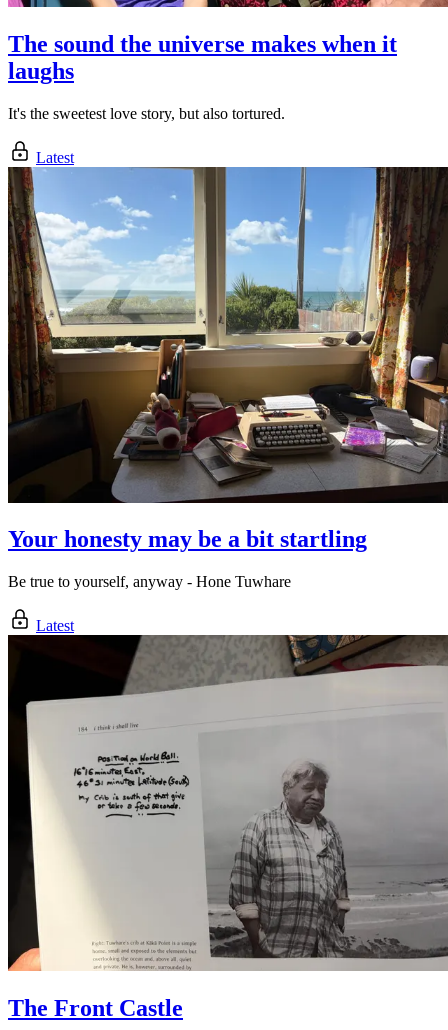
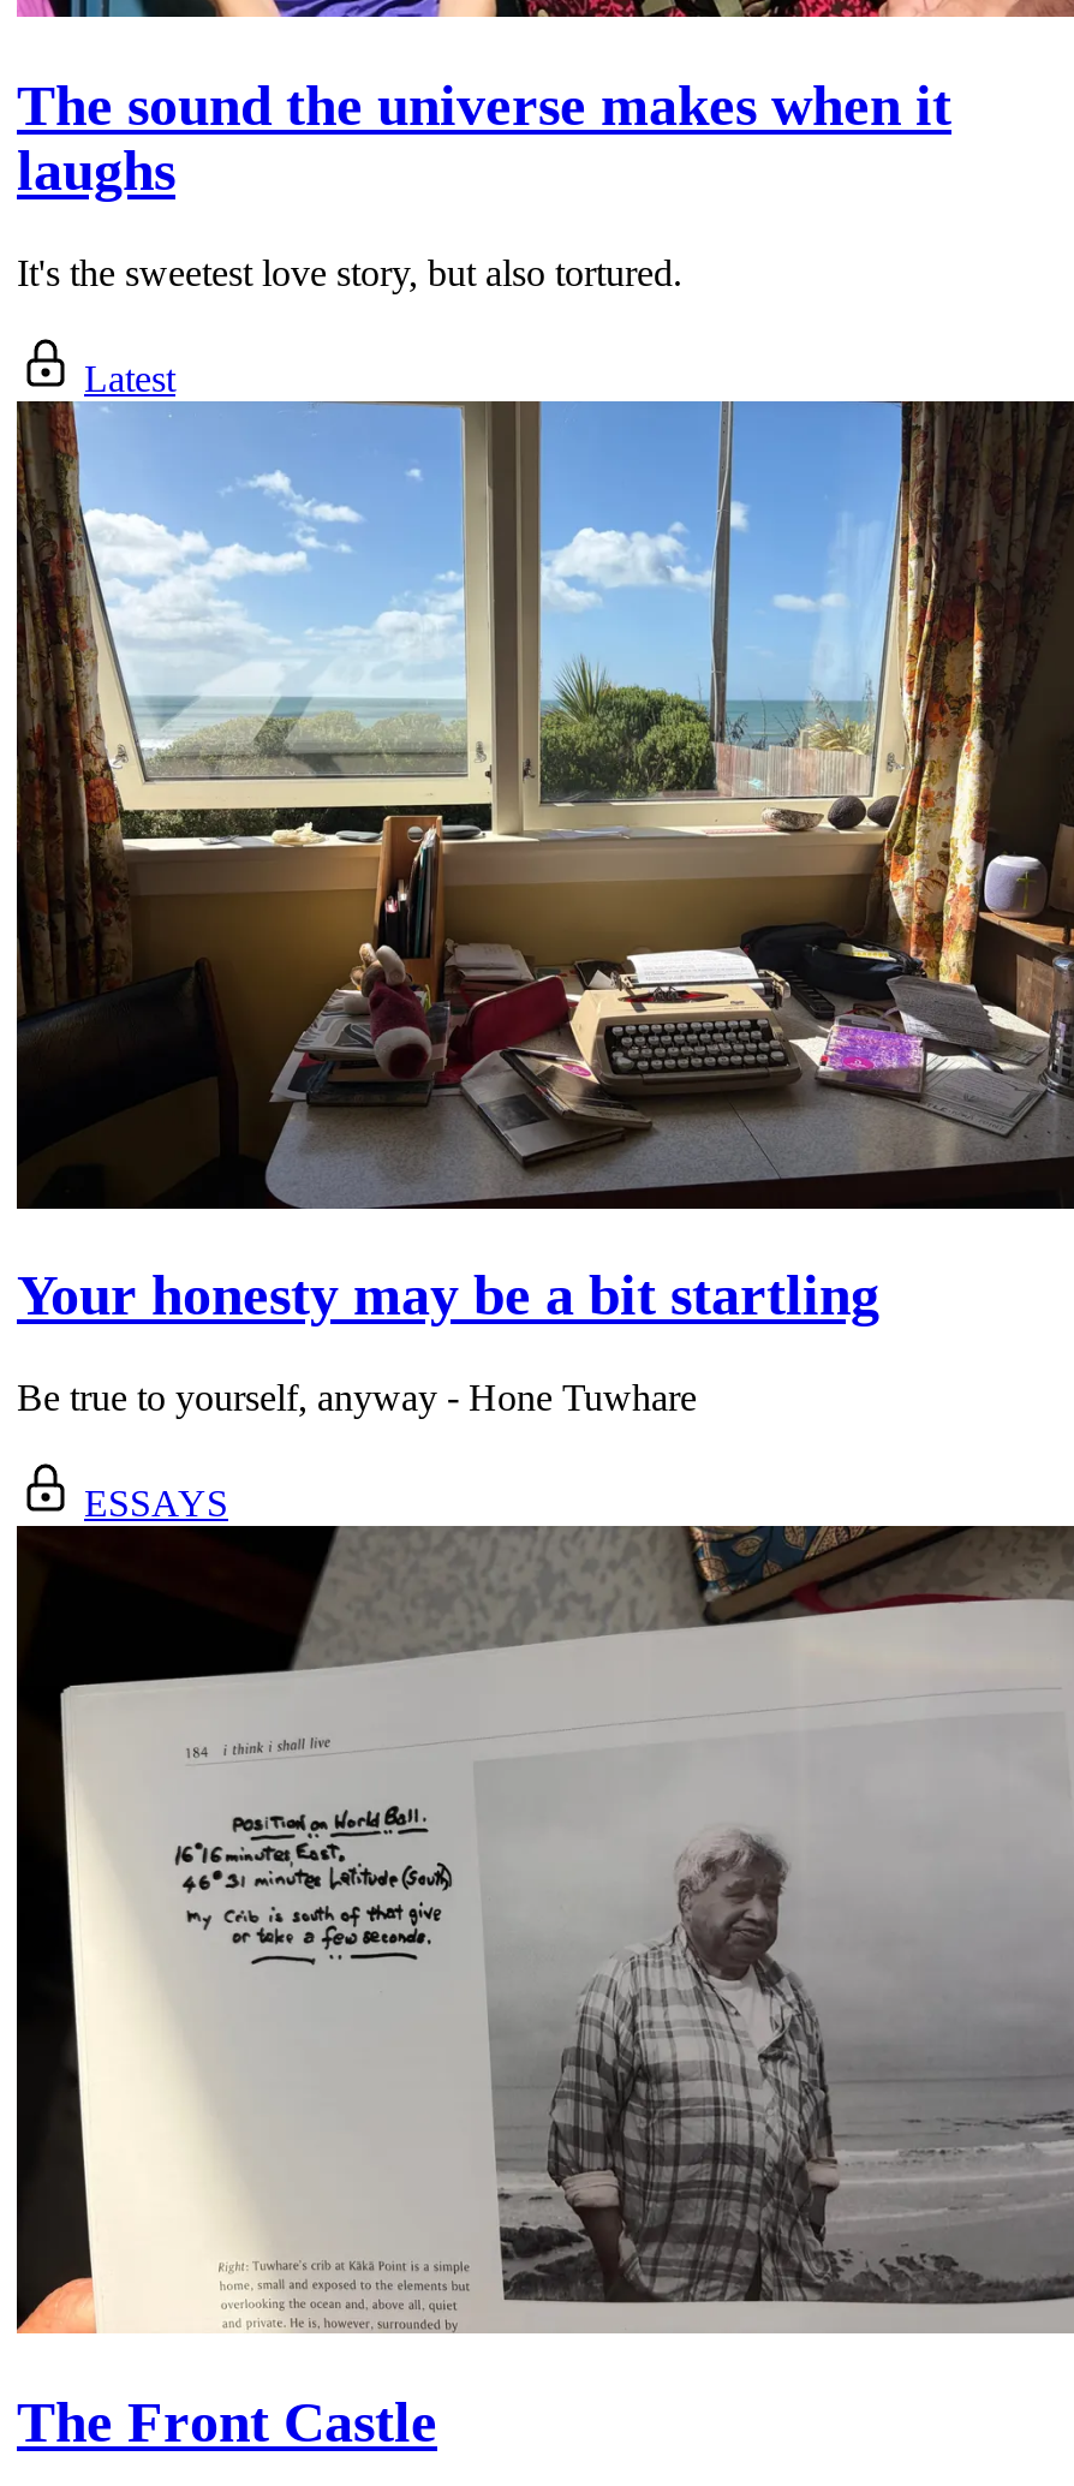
[36,617,74,634] Latest -> [84,1483,228,1524] ESSAYS

